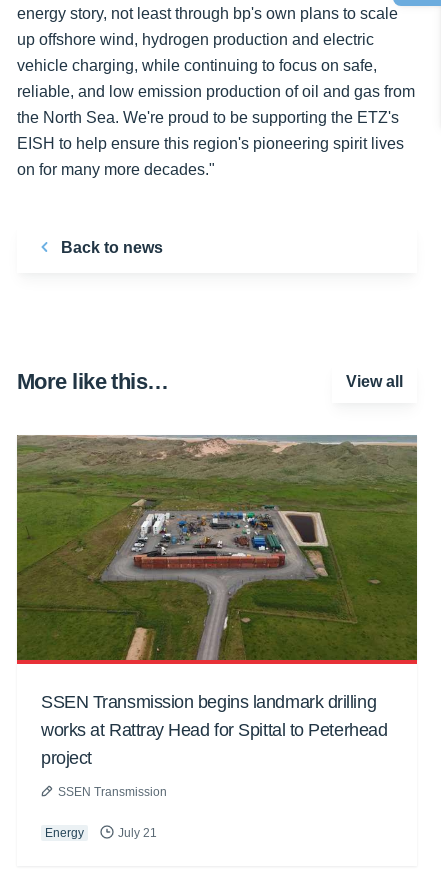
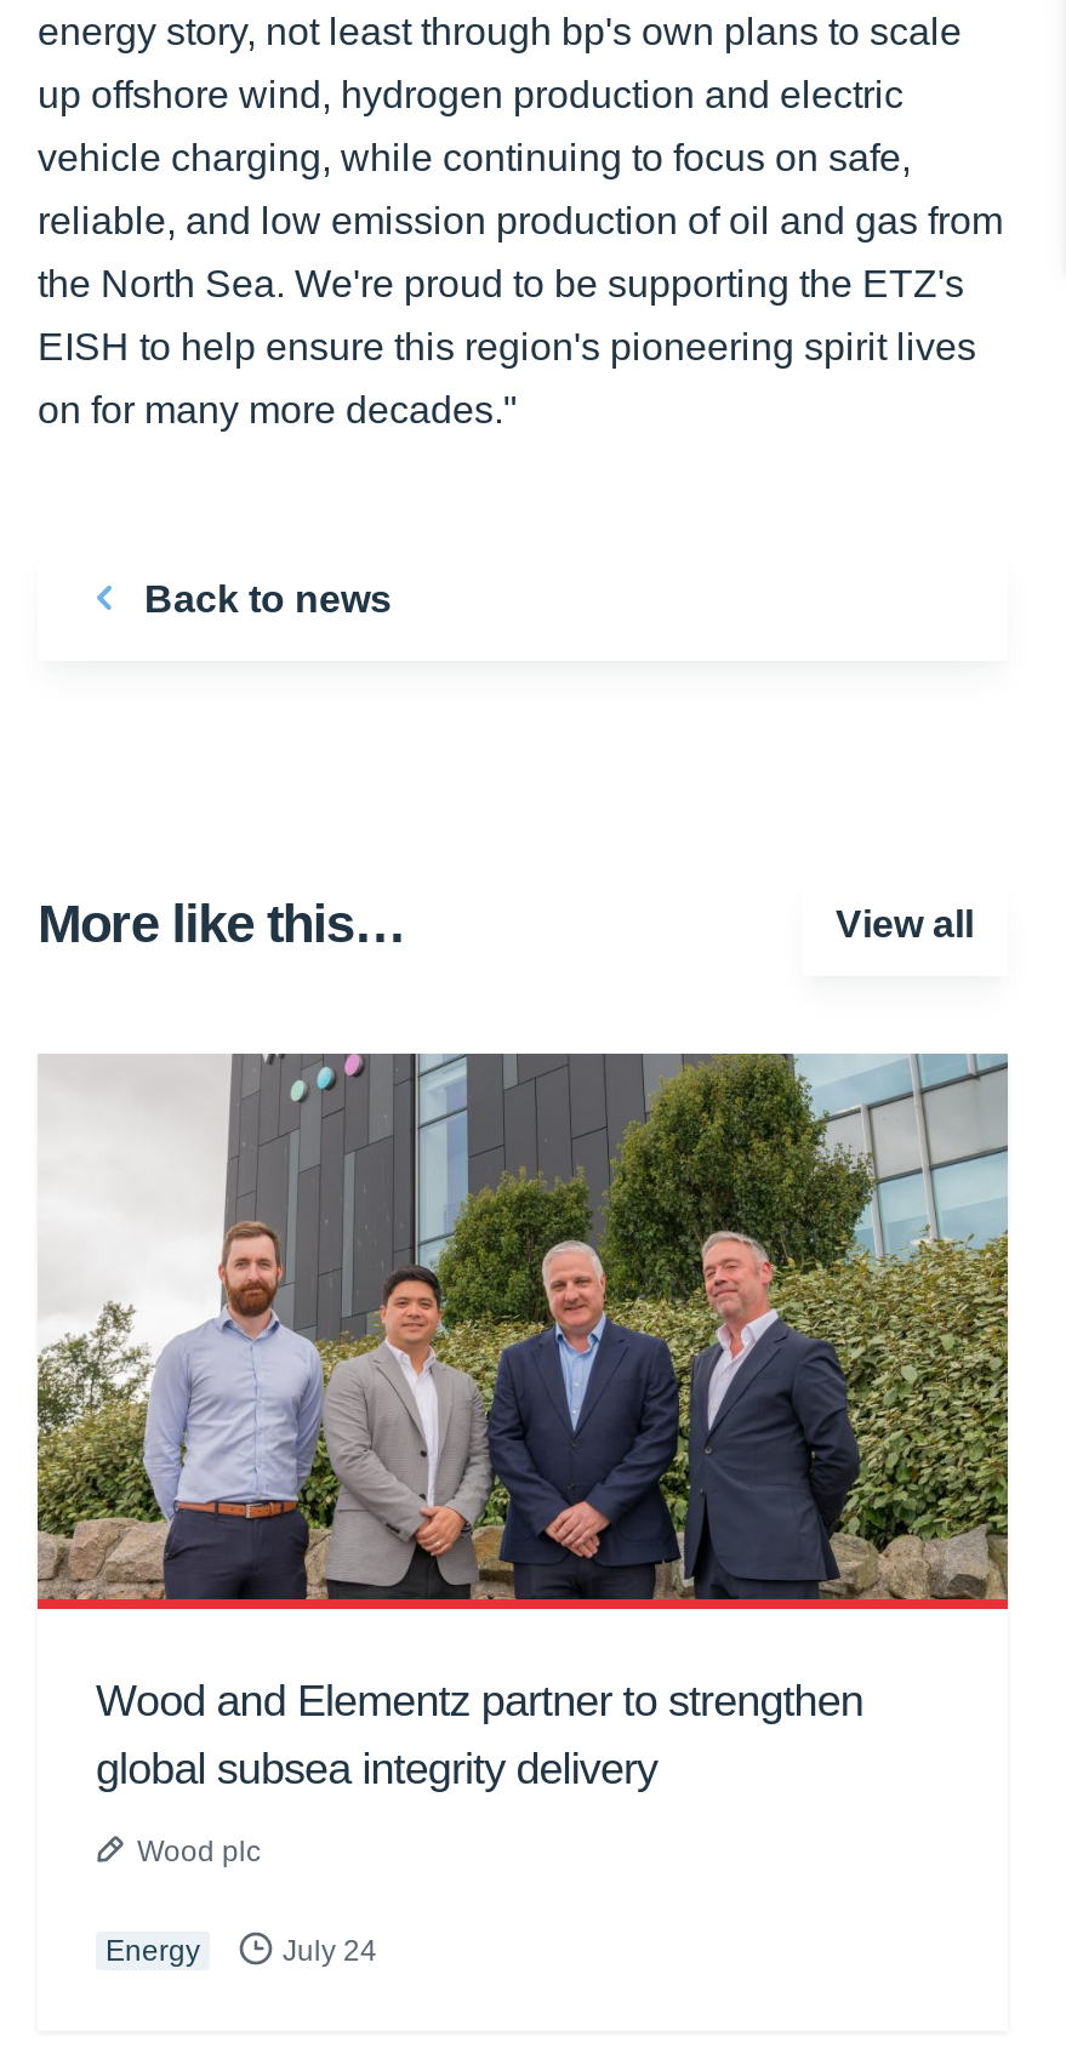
[16,435,417,768] [image] | SSEN Transmission begins landmark drilling | works at Rattray Head for Spittal to Peterhead | project -> [35,1051,1008,1793] [image] | Wood and Elementz partner to strengthen | global subsea integrity delivery
[58,785,167,799] SSEN Transmission -> [137,1835,261,1868] Wood plc
[115,826,157,840] July 21 -> [275,1933,377,1967] July 24

